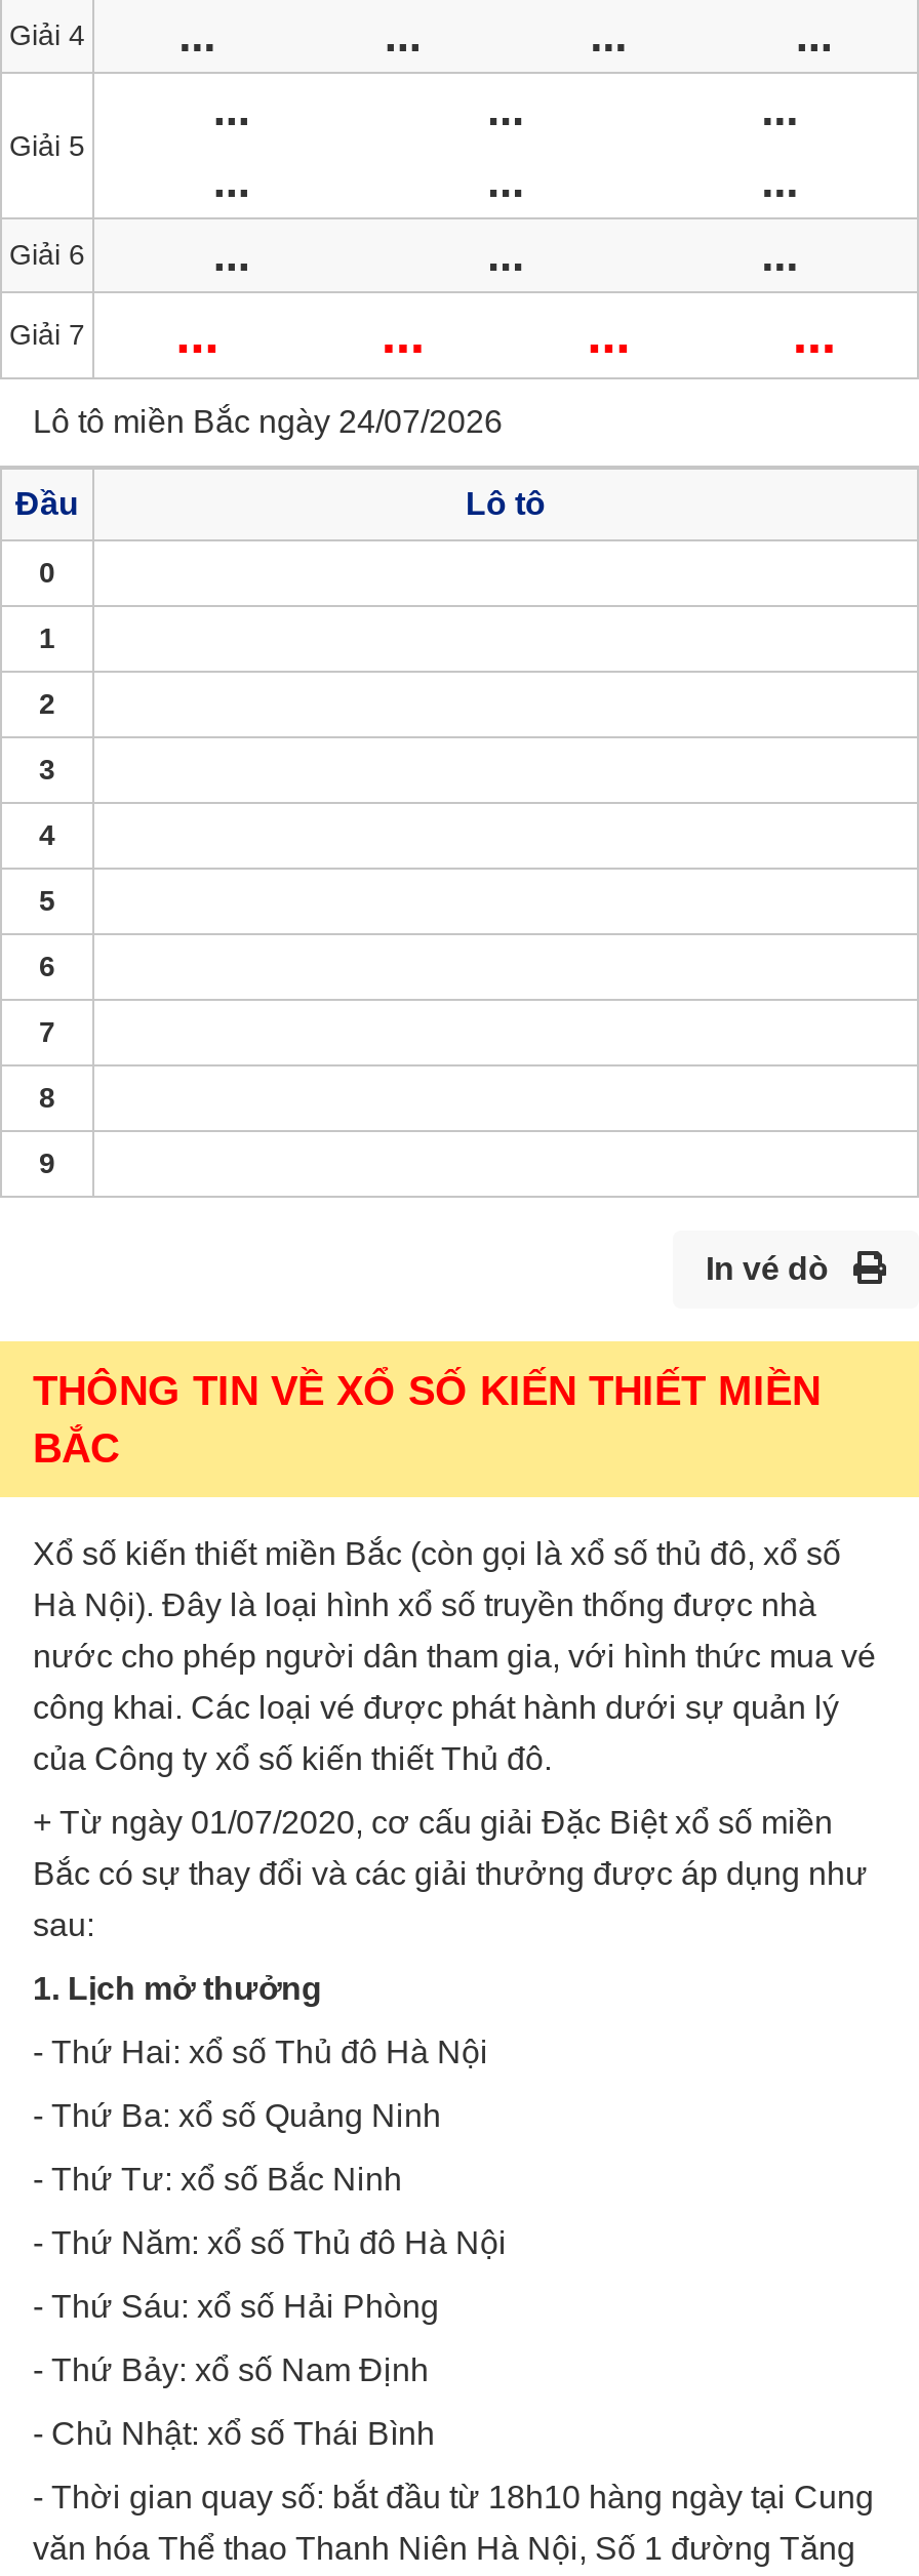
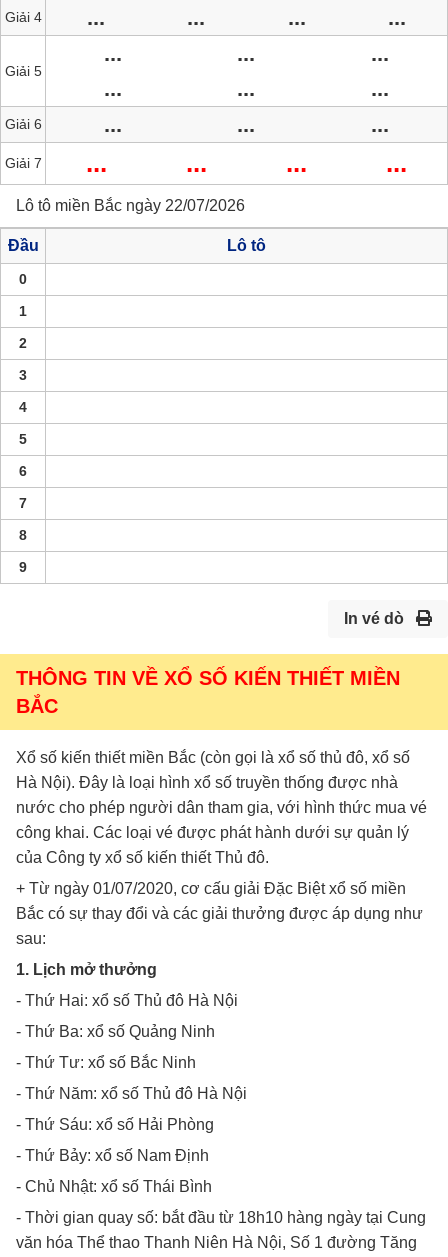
[33,405,503,440] Lô tô miền Bắc ngày 24/07/2026 -> [16,197,245,214] Lô tô miền Bắc ngày 22/07/2026

